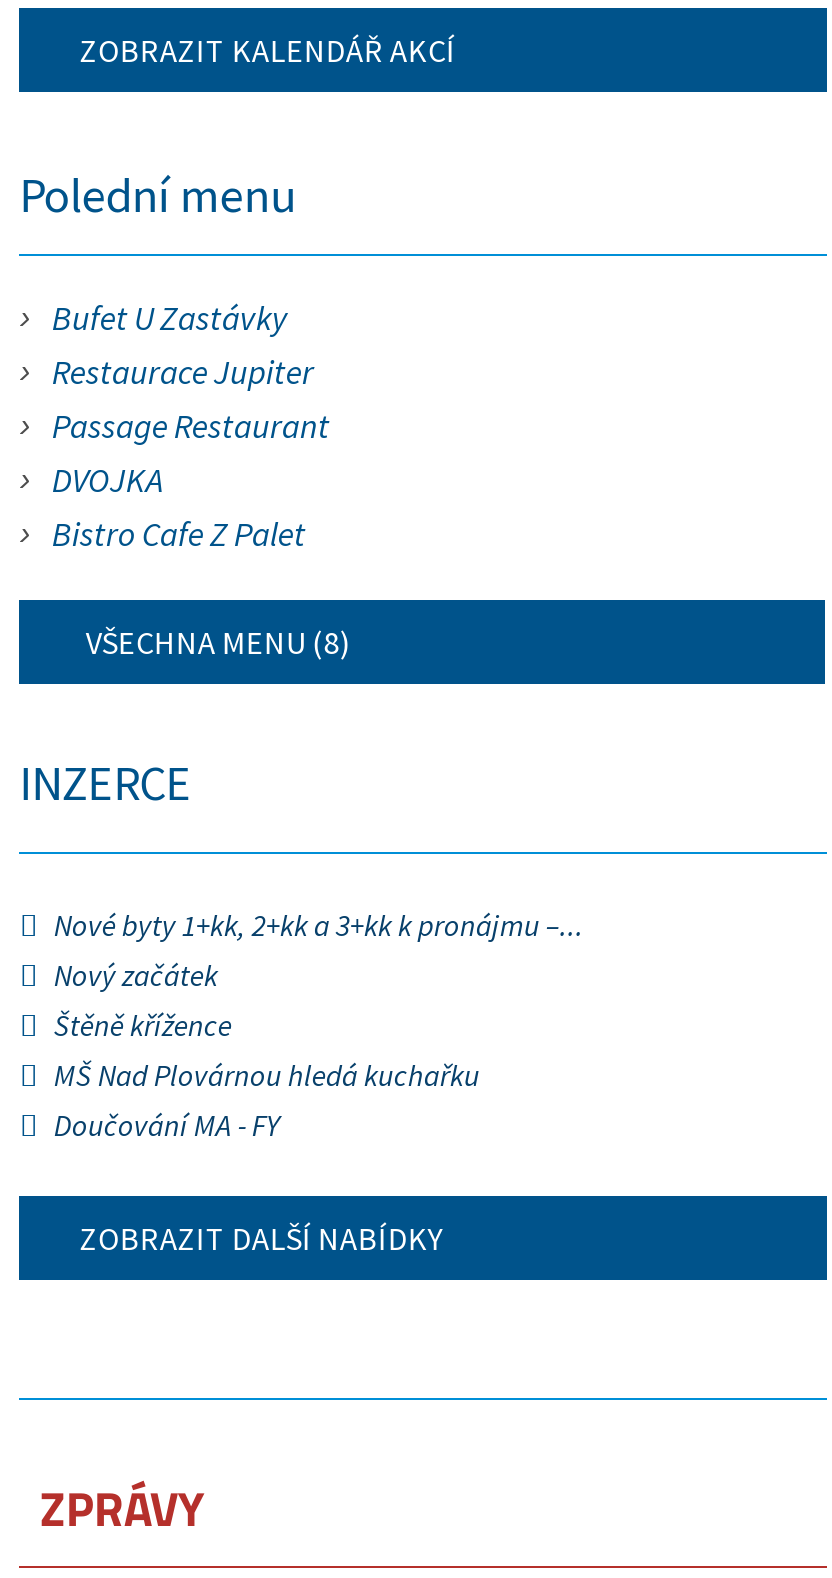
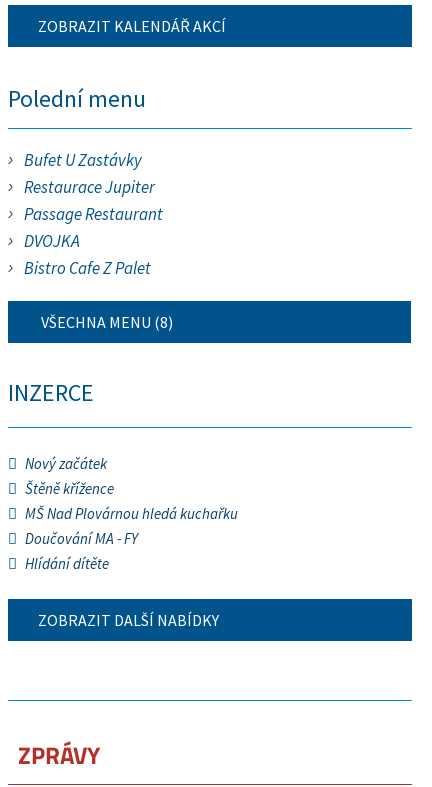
[54,906,584,944] Nové byty 1+kk, 2+kk a 3+kk k pronájmu –... -> none
moved [54,956,480,1144] -> [25,454,238,548]: Nový začátek | Štěně křížence | MŠ Nad Plovárnou hledá kuchařku | Doučování MA - FY
none -> [25,554,109,573] Hlídání dítěte

